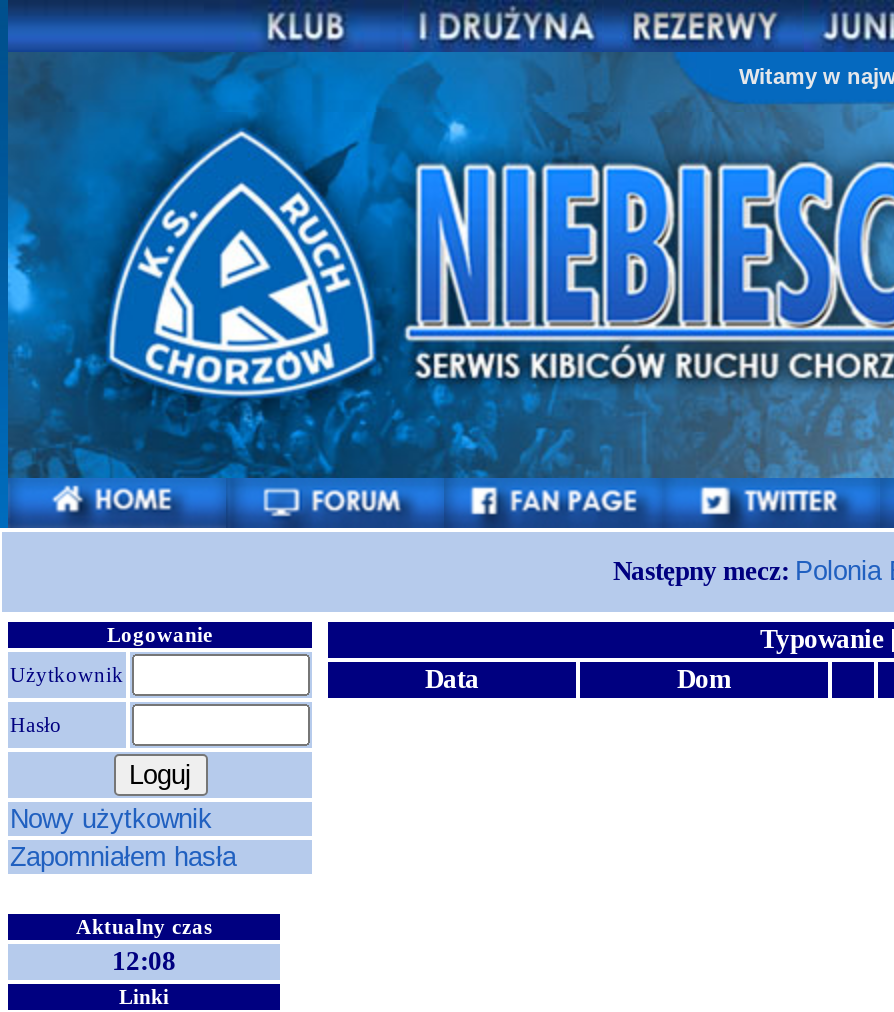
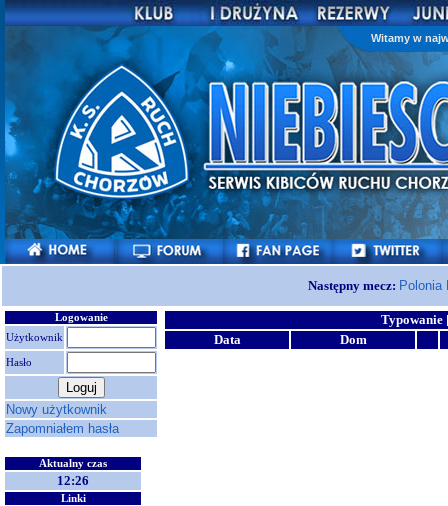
[112,946,176,976] 12:08 -> [57,473,89,488] 12:26

